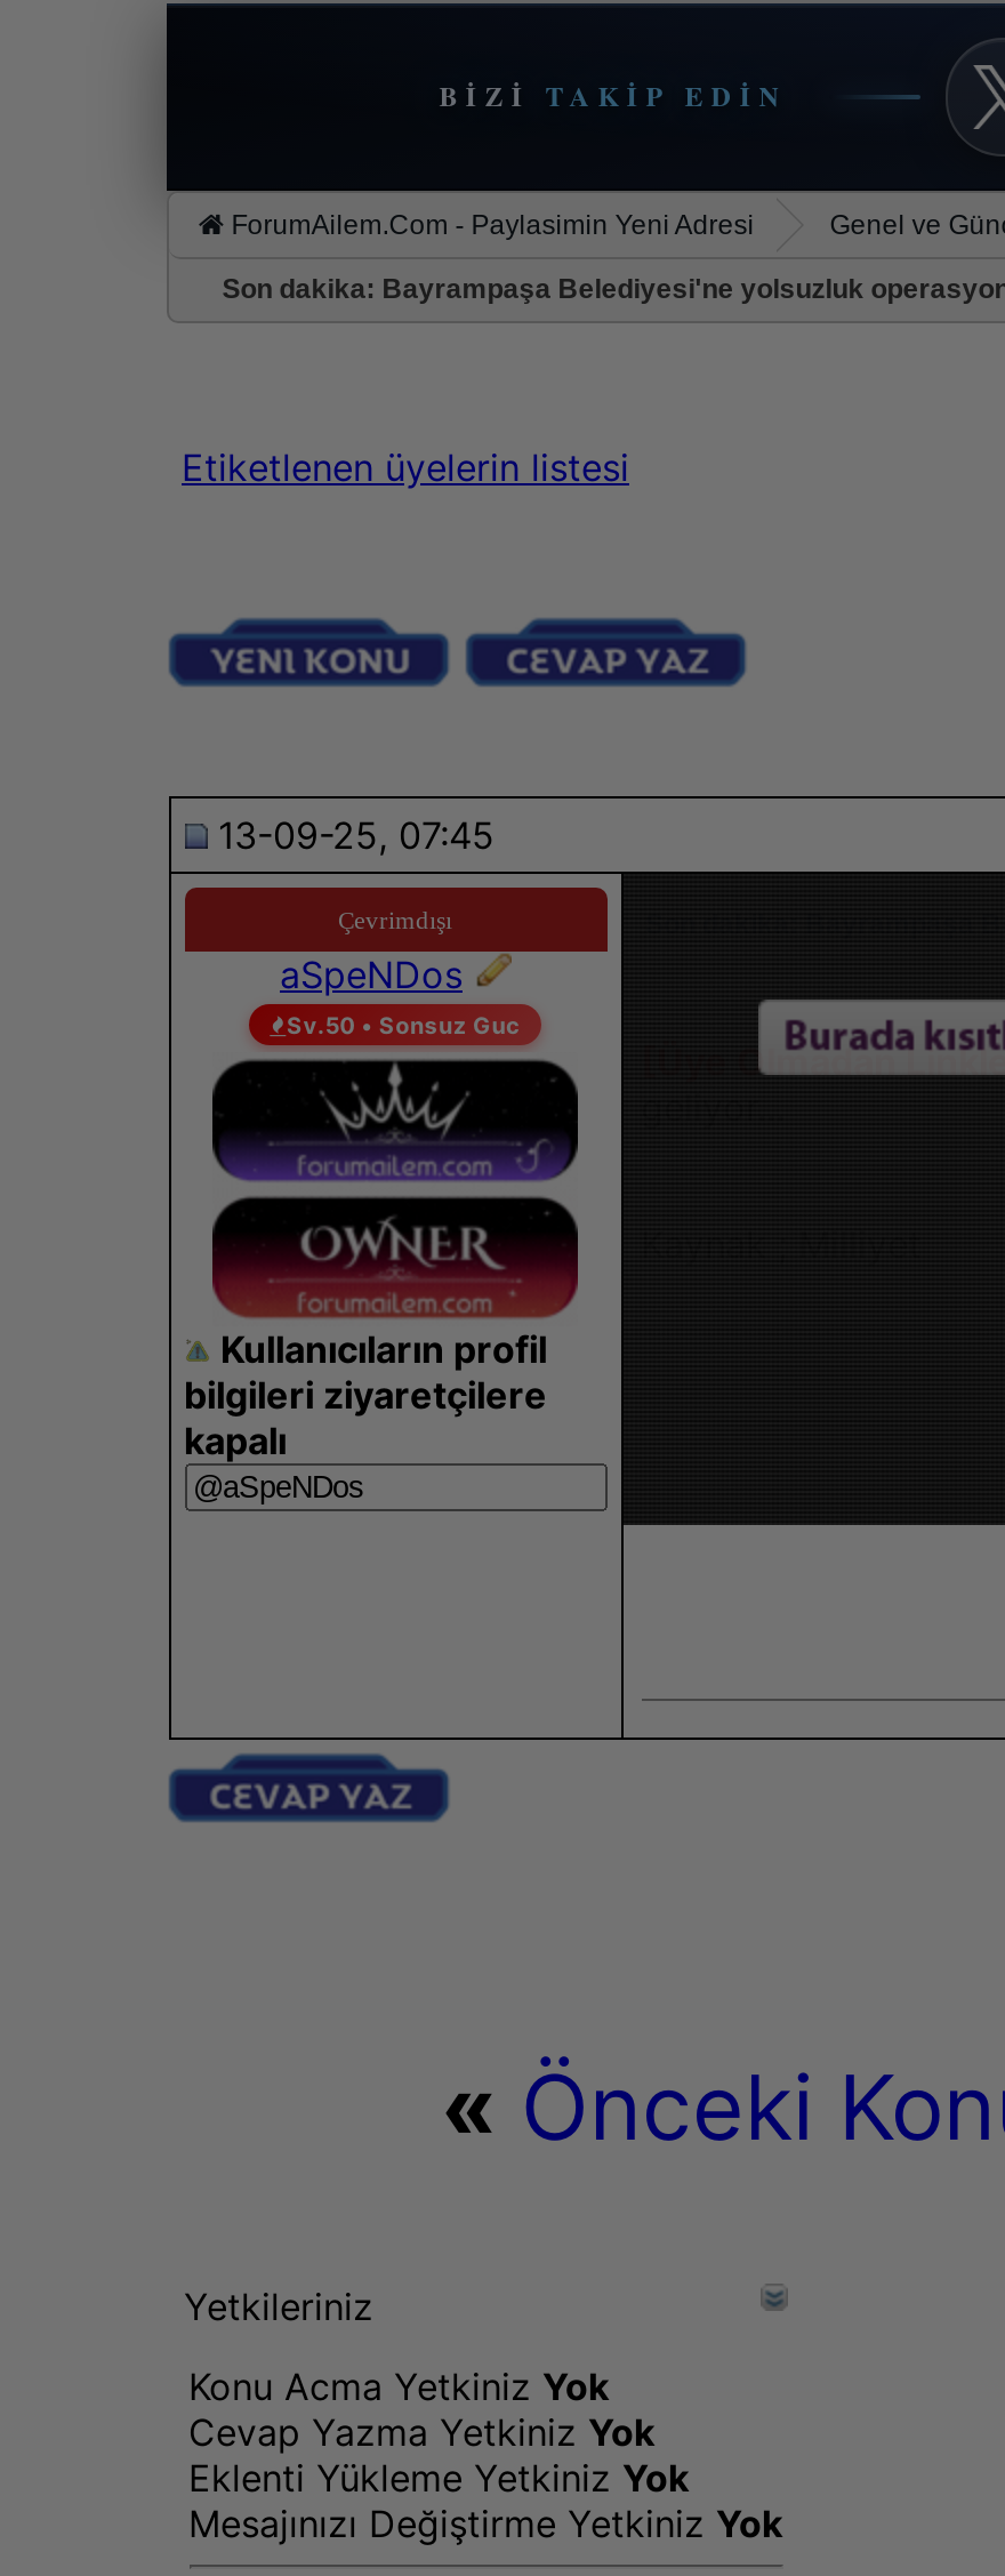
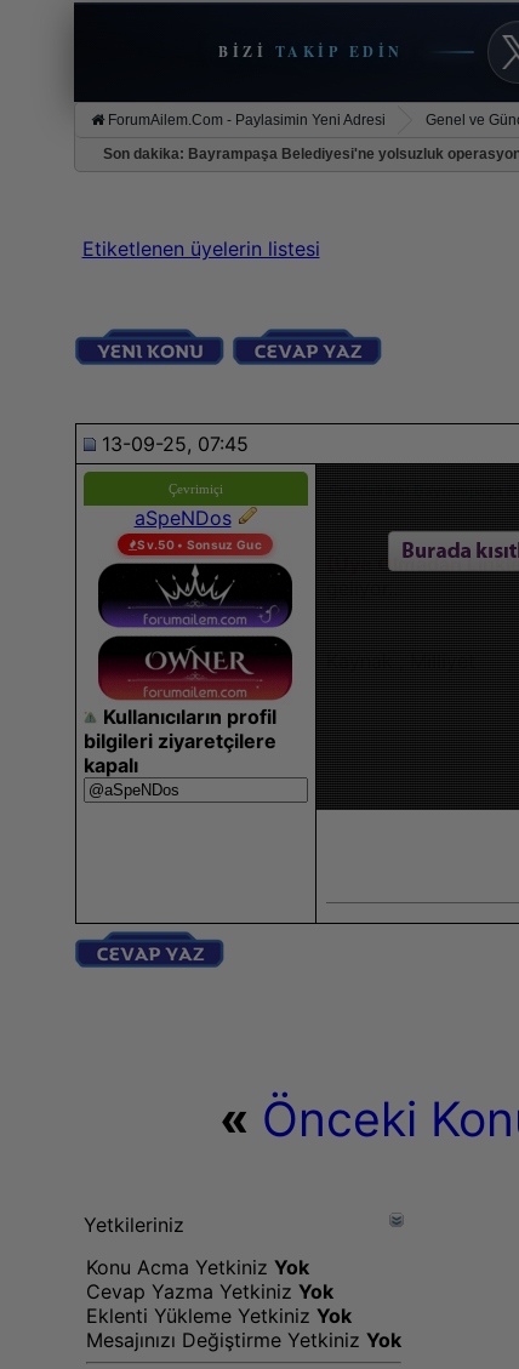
[338,906,452,933] Çevrimdışı -> [168,481,223,496] Çevrimiçi

